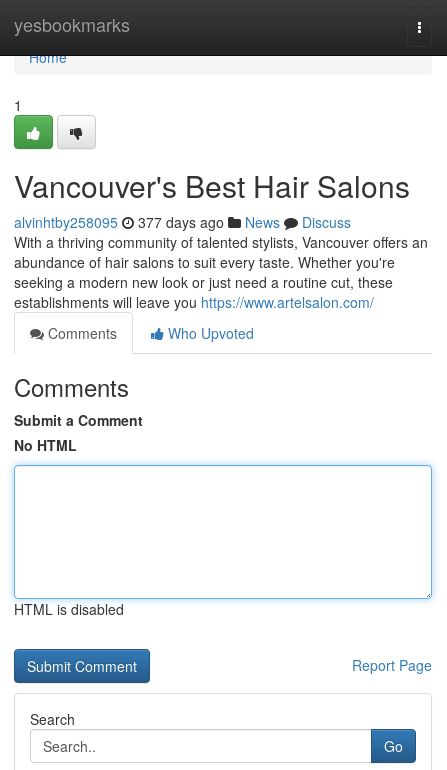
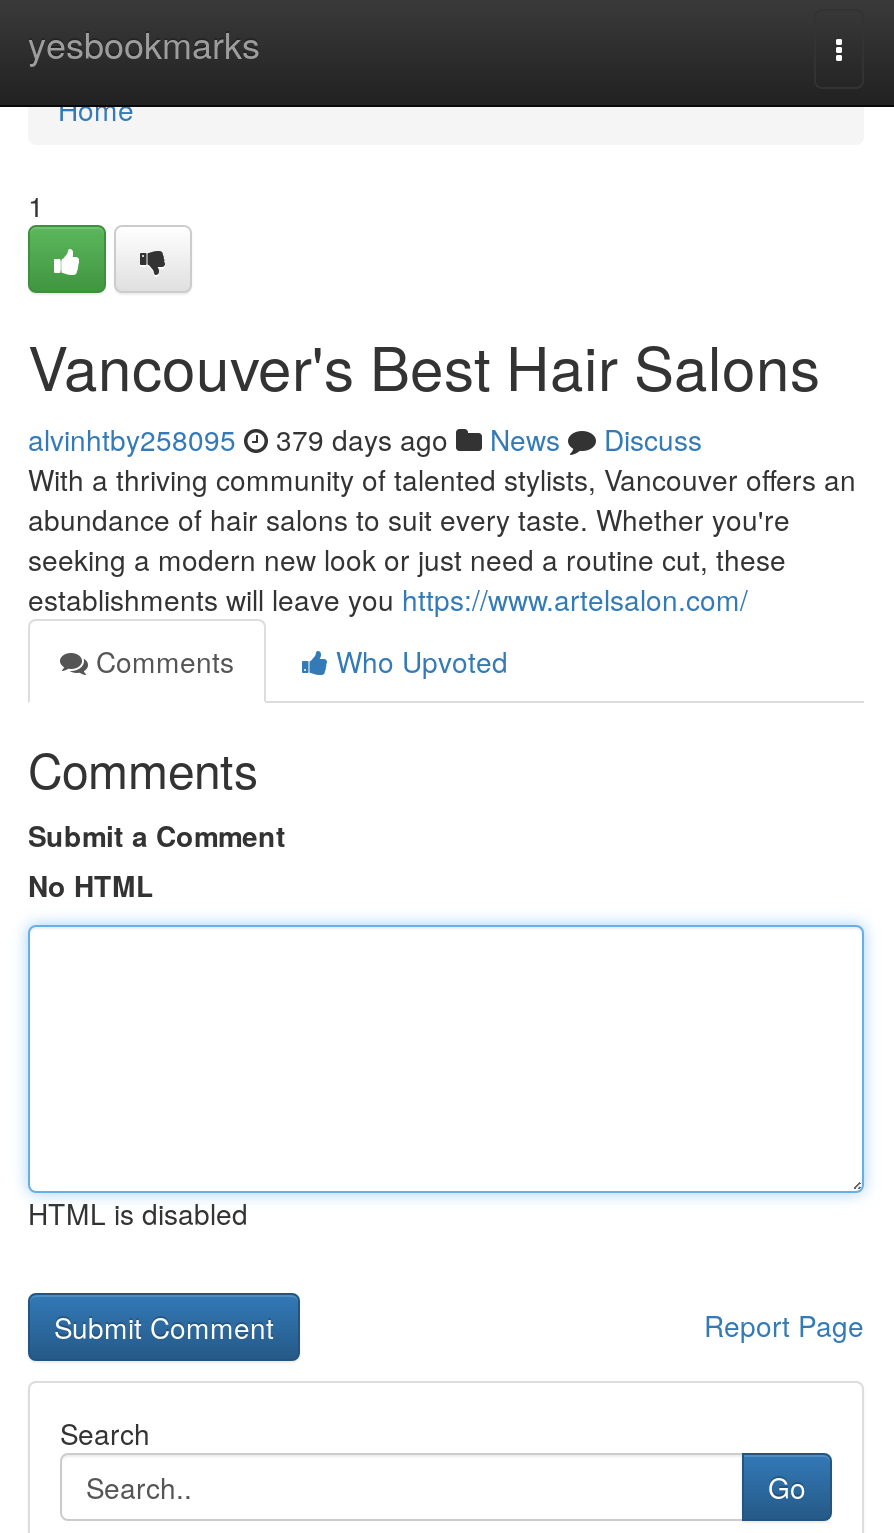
[14,212,351,232] alvinhtby258095 377 days ago News Discuss -> [28,419,702,459] alvinhtby258095 379 days ago News Discuss

